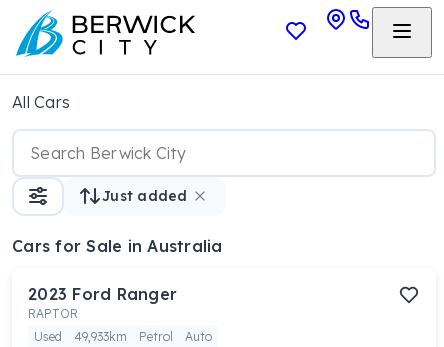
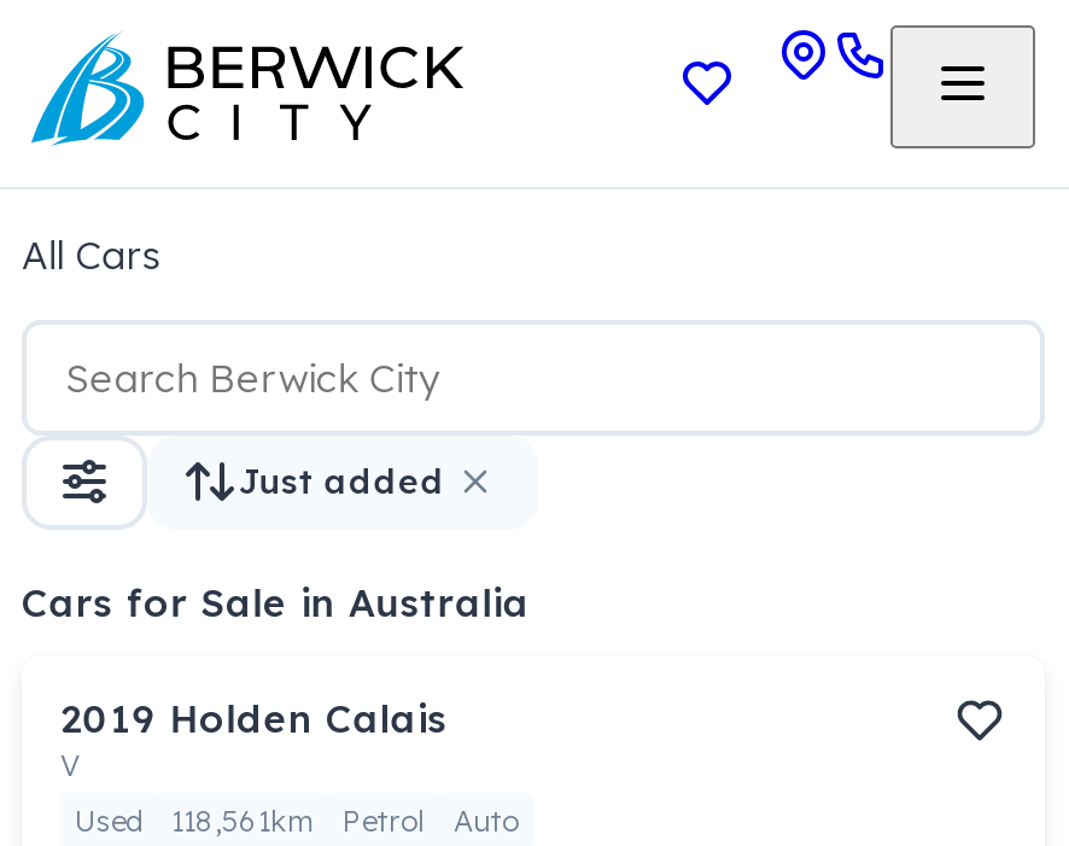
[28,284,177,321] 2023 Ford Ranger | RAPTOR -> [60,694,448,783] 2019 Holden Calais | V
[34,329,212,344] Used 49,933km Petrol Auto -> [75,803,519,839] Used 118,561km Petrol Auto

